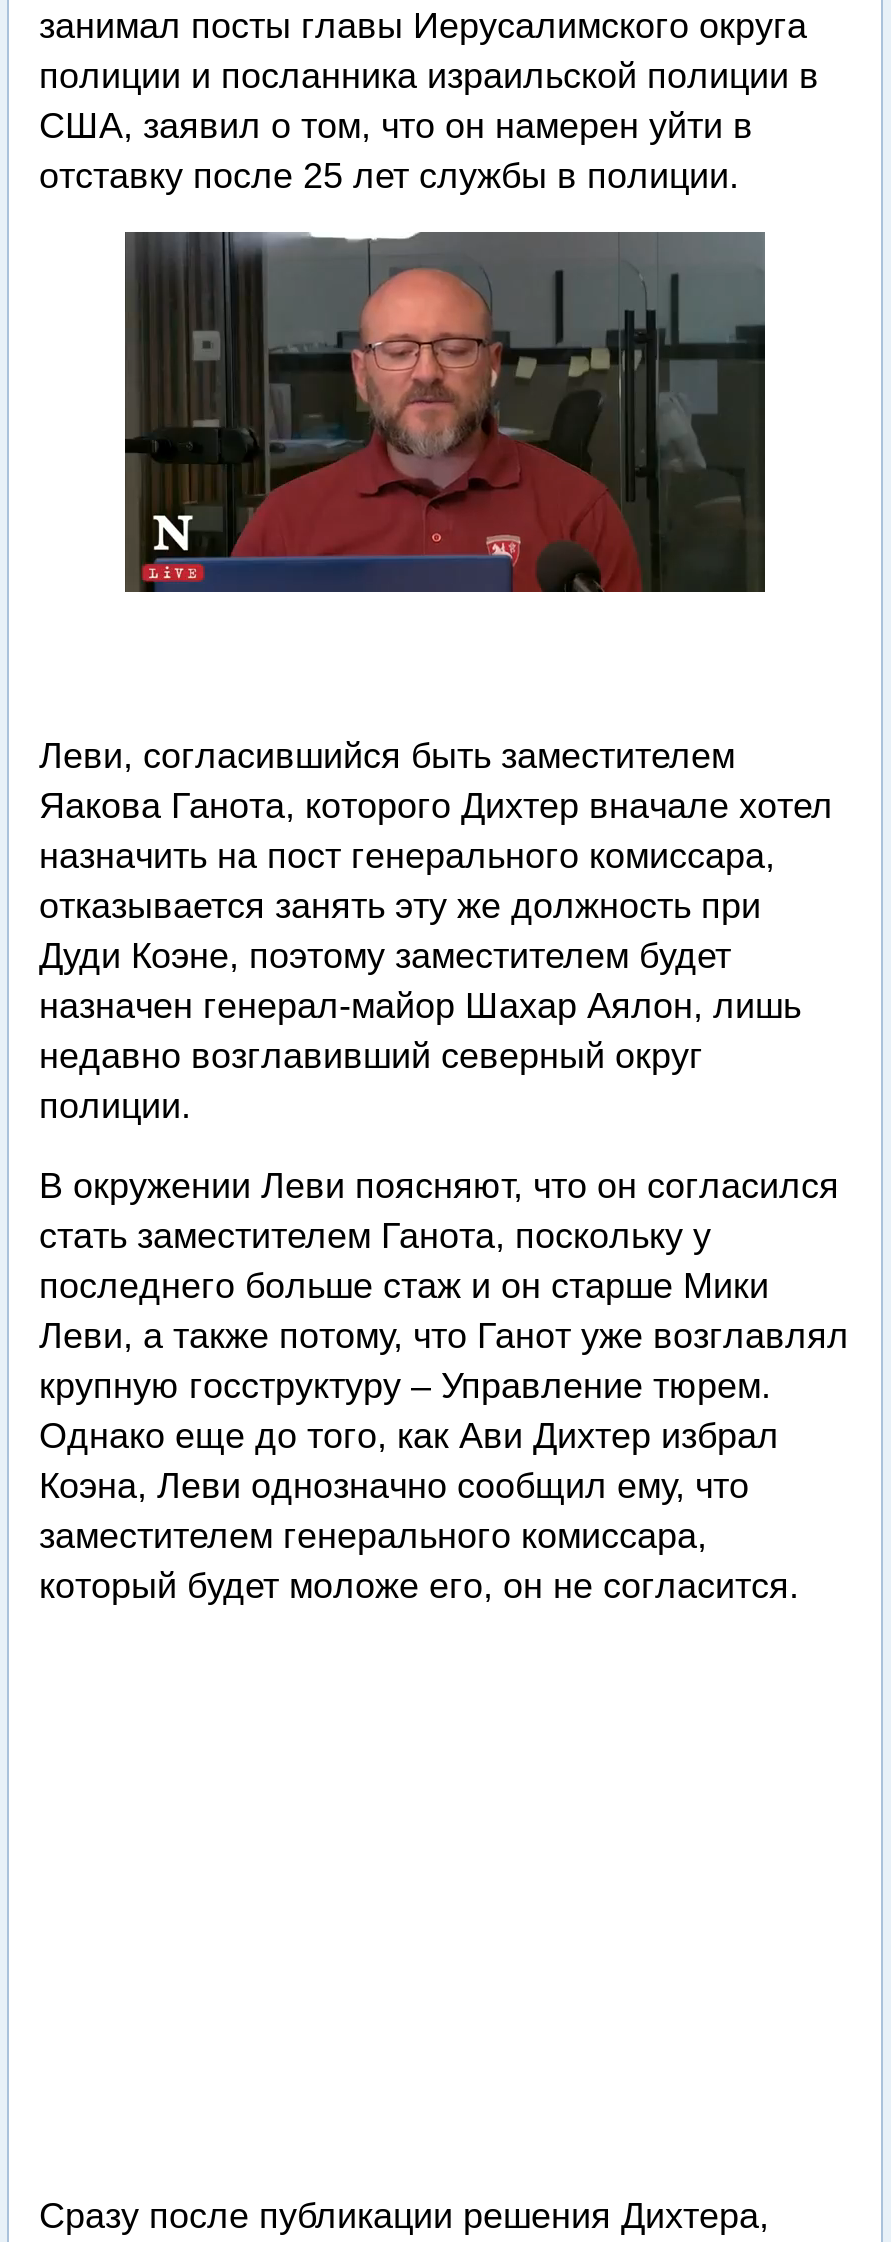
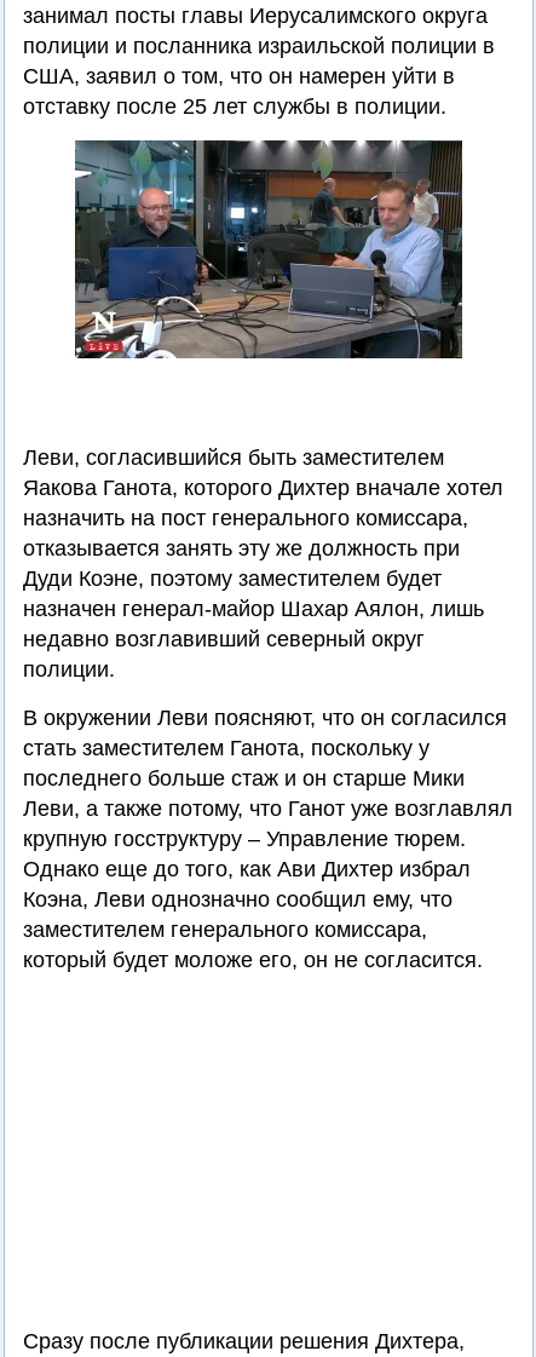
[123,230,767,594] [image] -> [74,139,463,360] [image]

